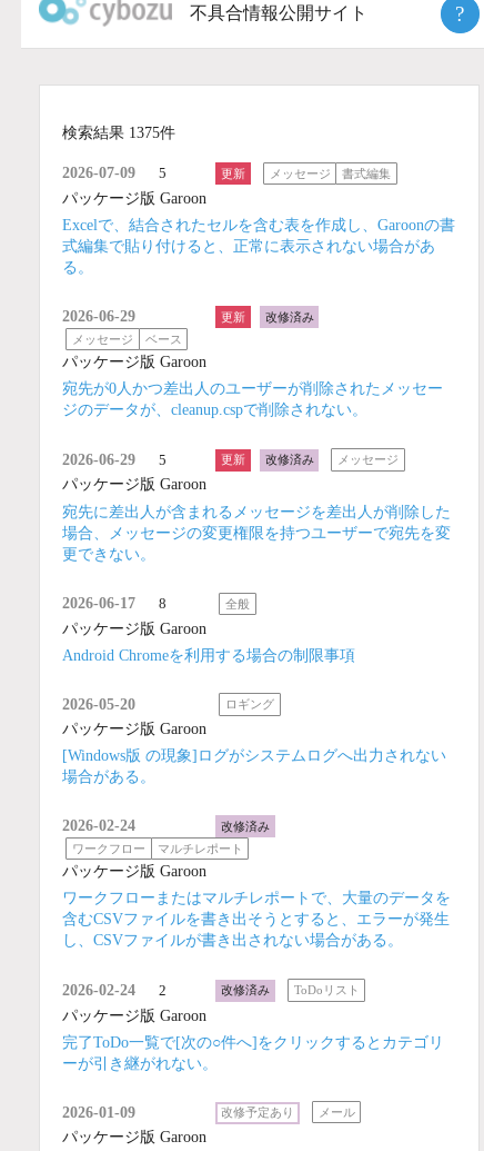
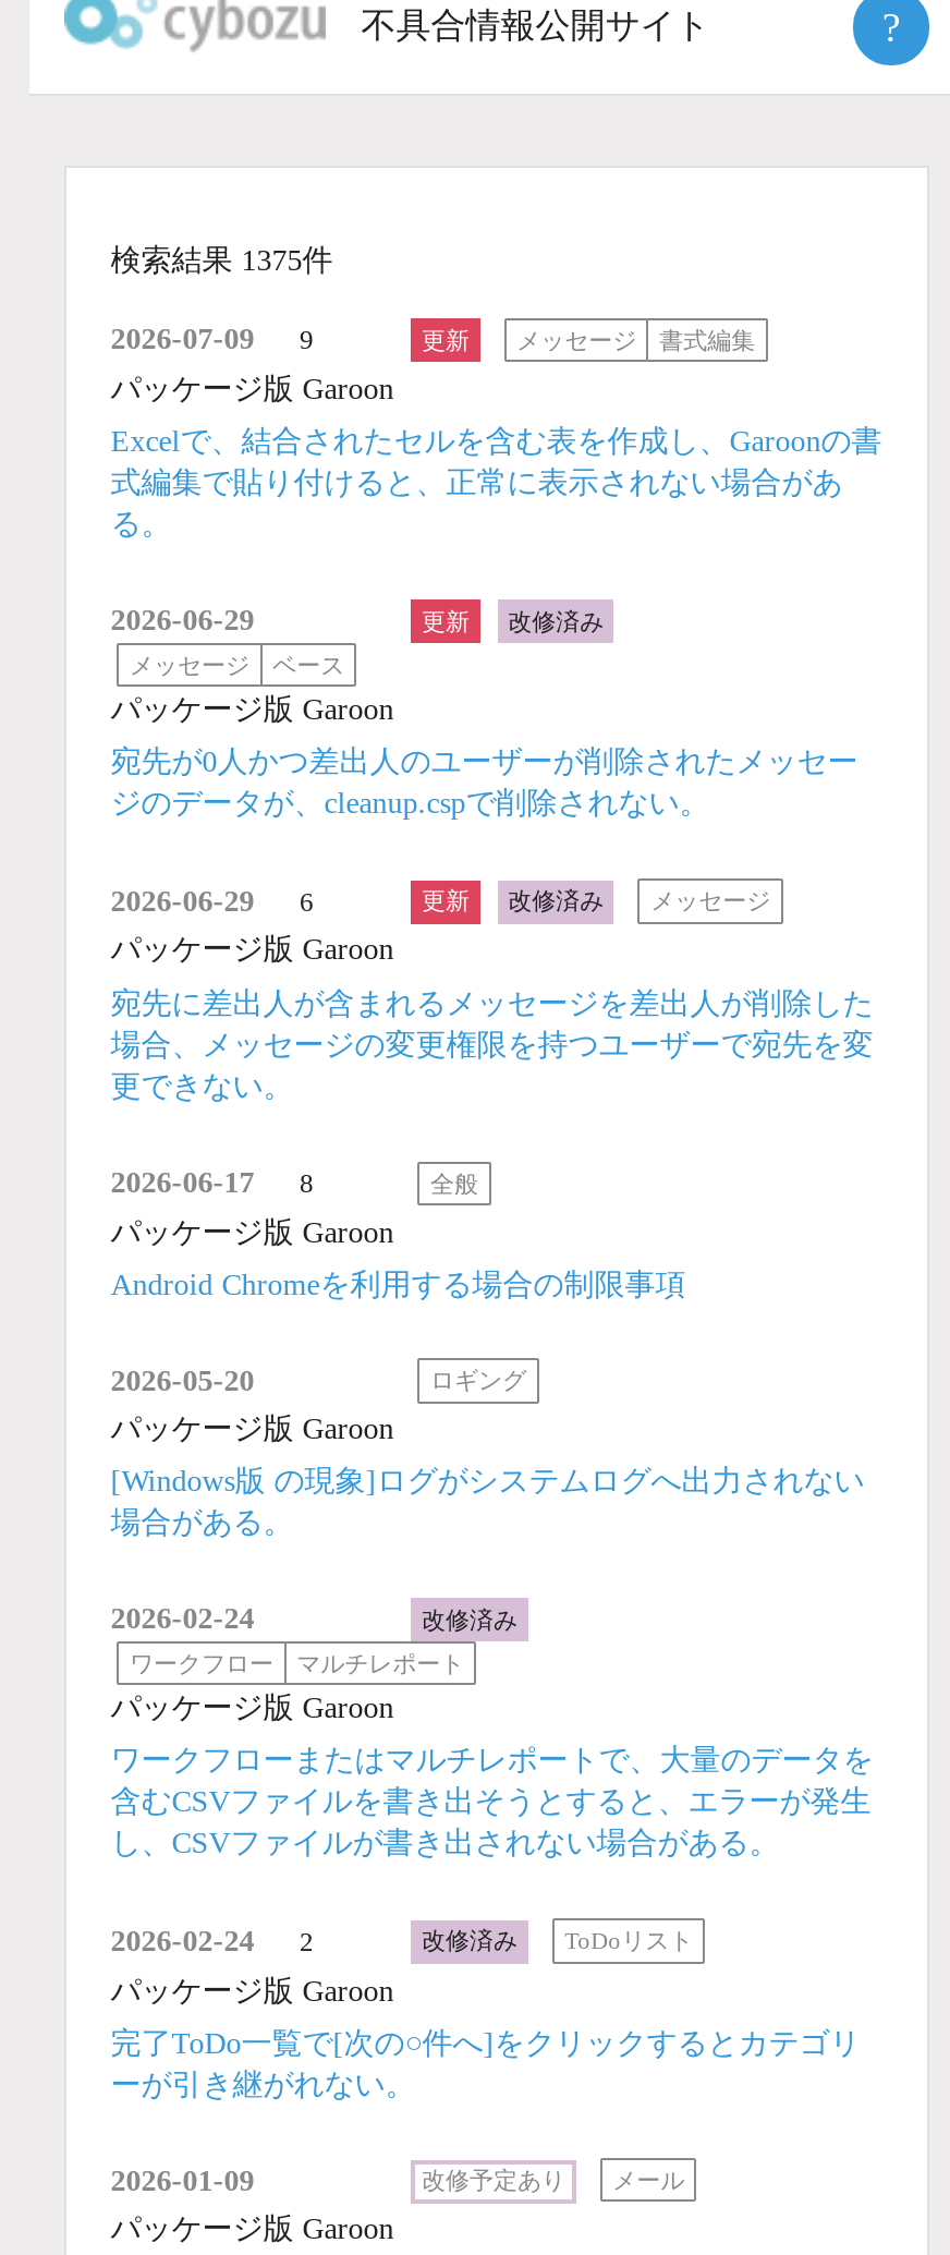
[62,165,167,182] 2026-07-09 5 -> [110,323,315,356] 2026-07-09 9
[62,451,167,468] 2026-06-29 5 -> [110,885,315,917] 2026-06-29 6

